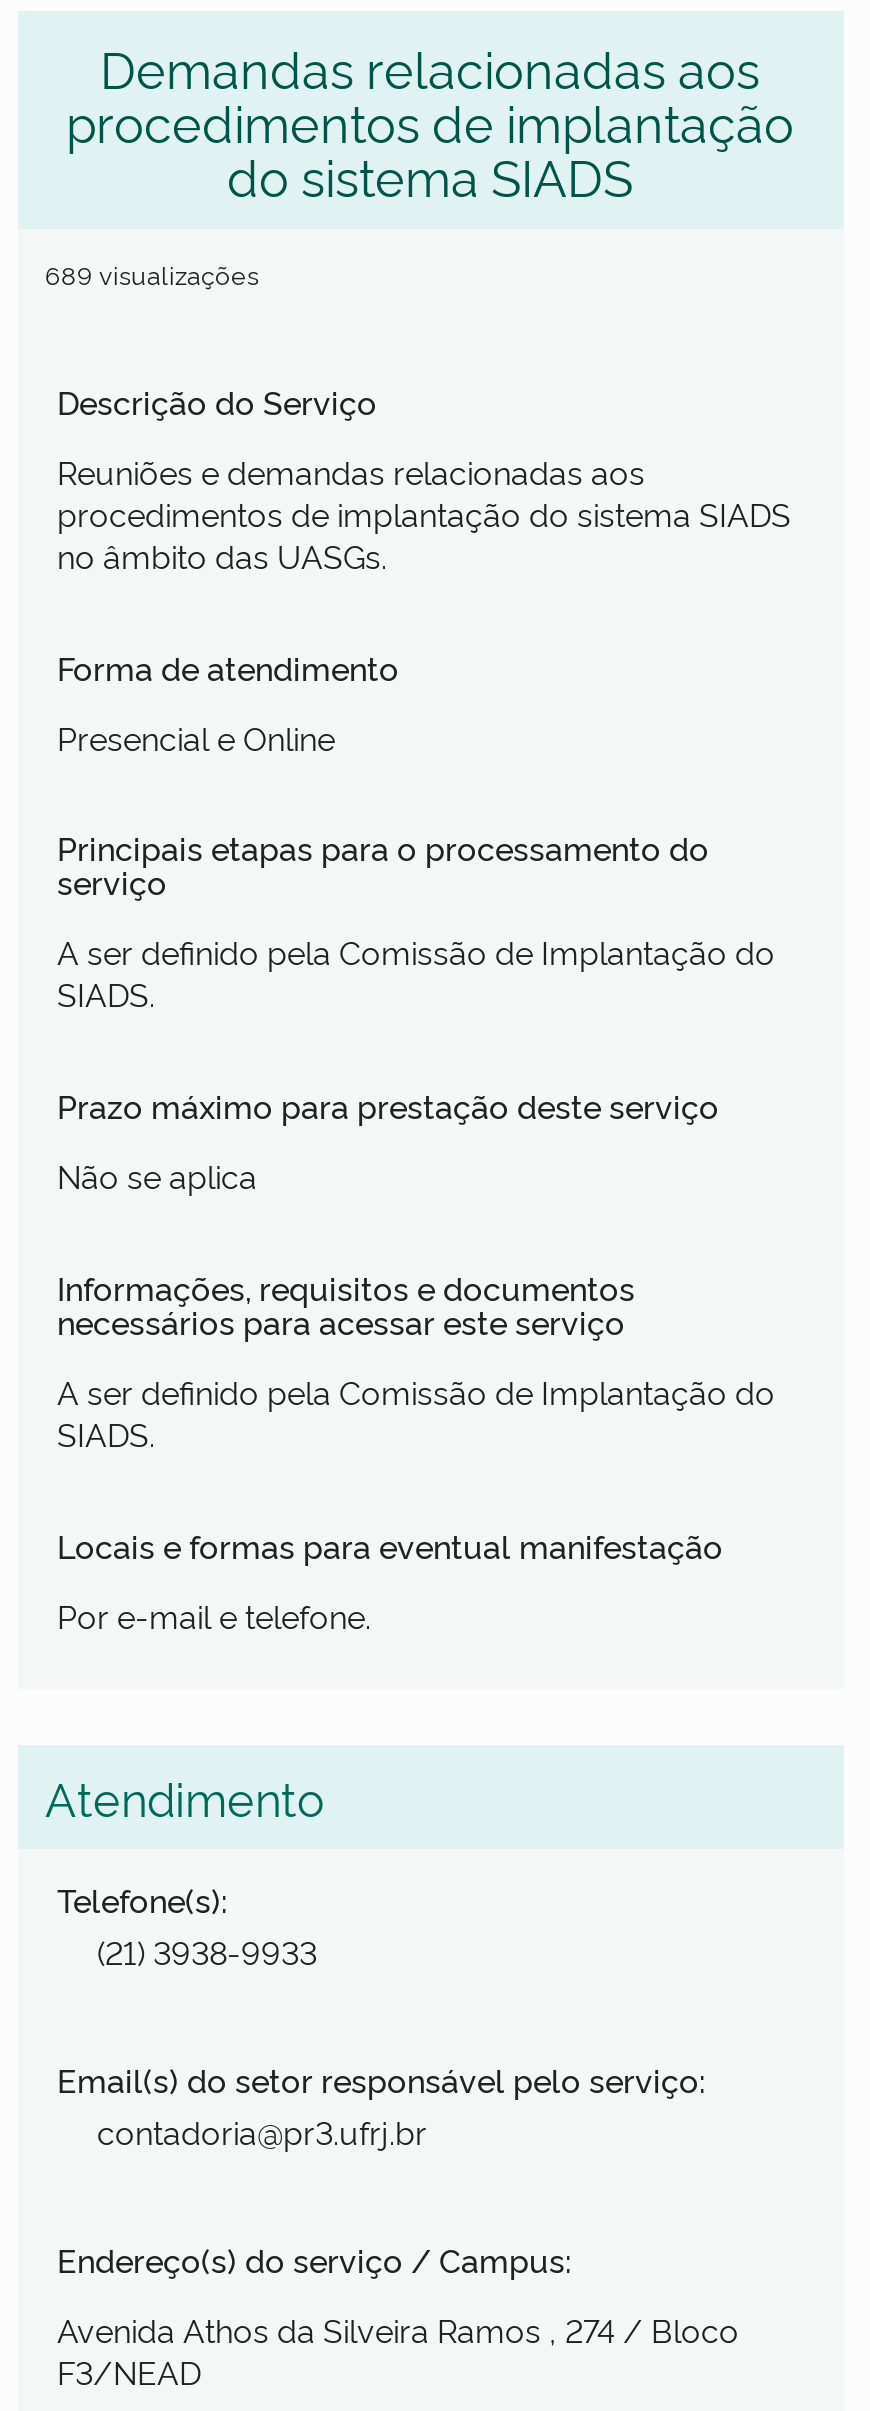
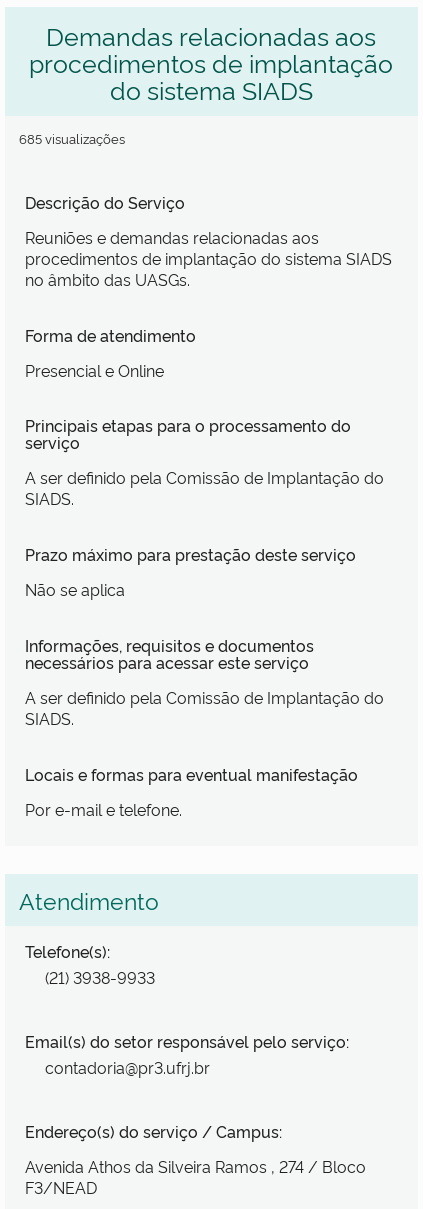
[45,258,259,292] 689 visualizações -> [18,130,124,147] 685 visualizações

